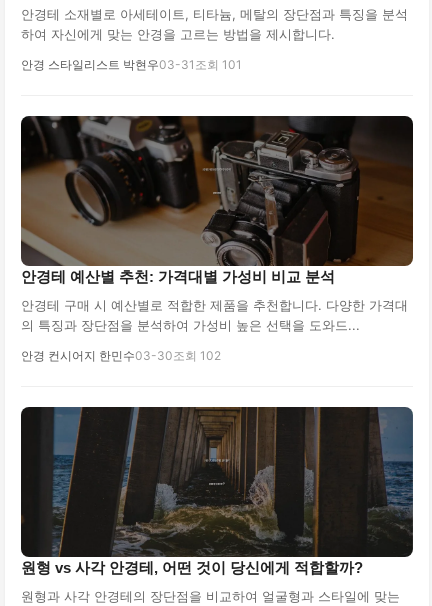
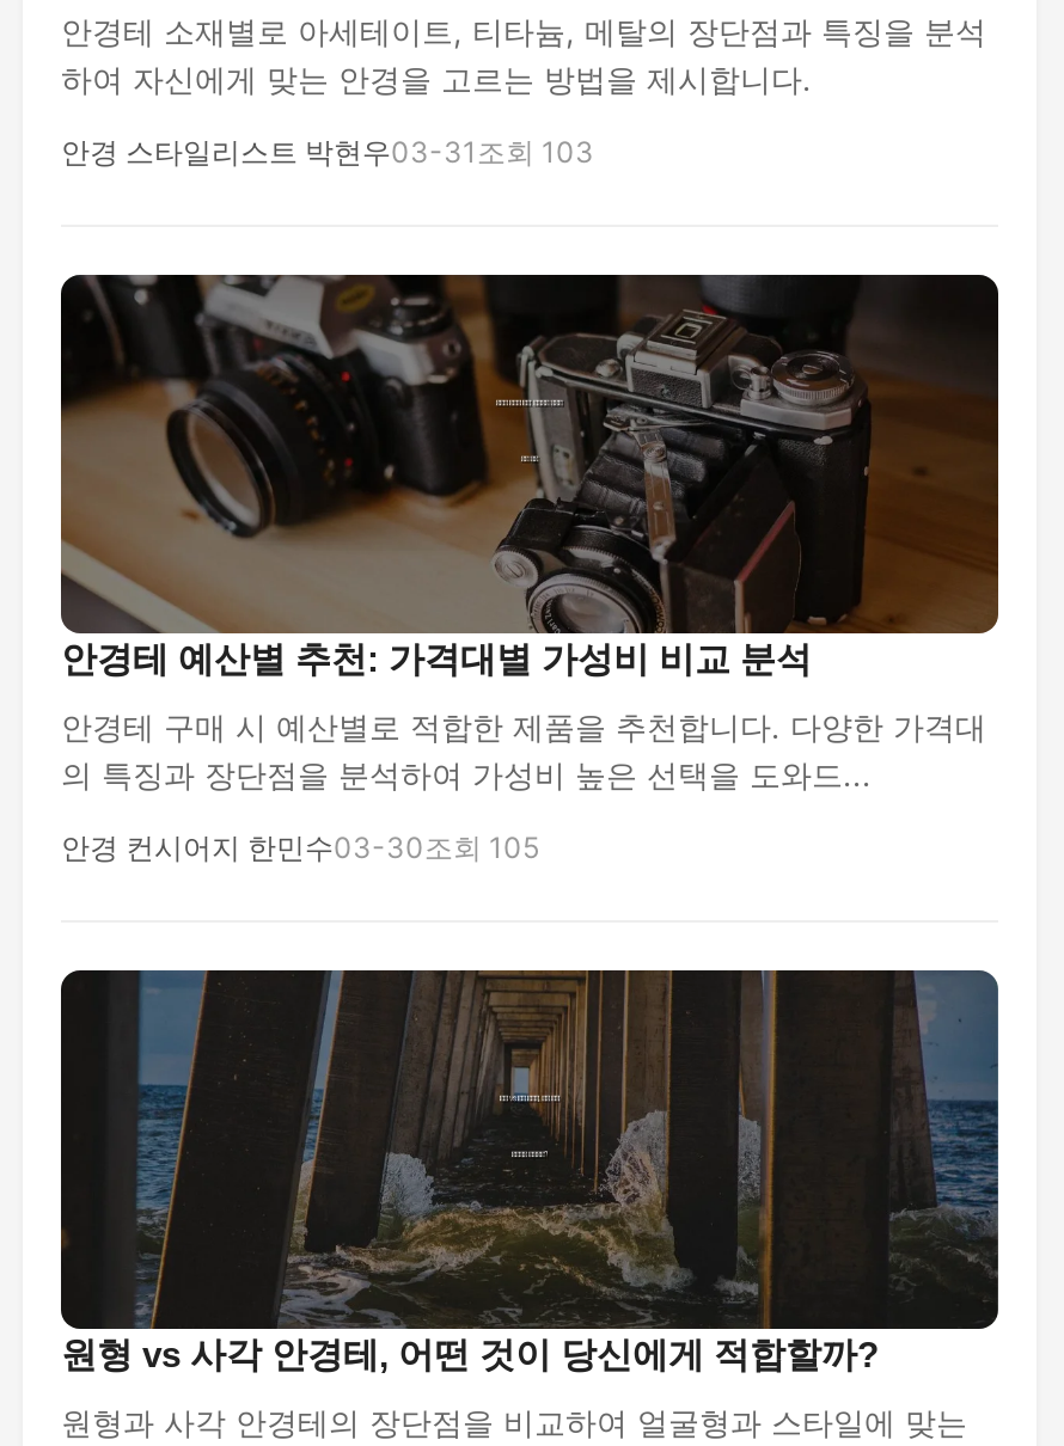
[21,57,242,72] 안경 스타일리스트 박현우03-31 조회 101 -> [61,134,594,170] 안경 스타일리스트 박현우03-31 조회 103
[21,348,221,363] 안경 컨시어지 한민수03-30조회 102 -> [61,829,539,865] 안경 컨시어지 한민수03-30조회 105

